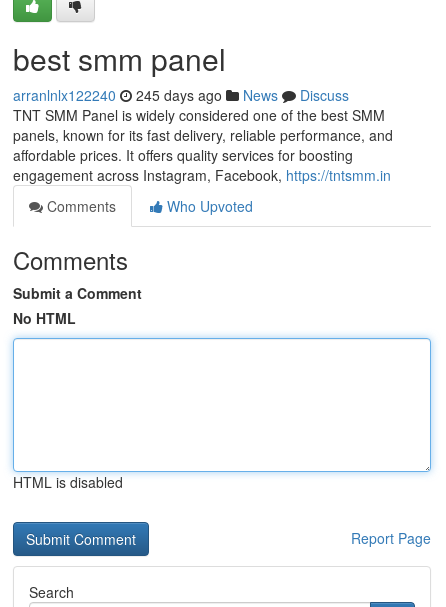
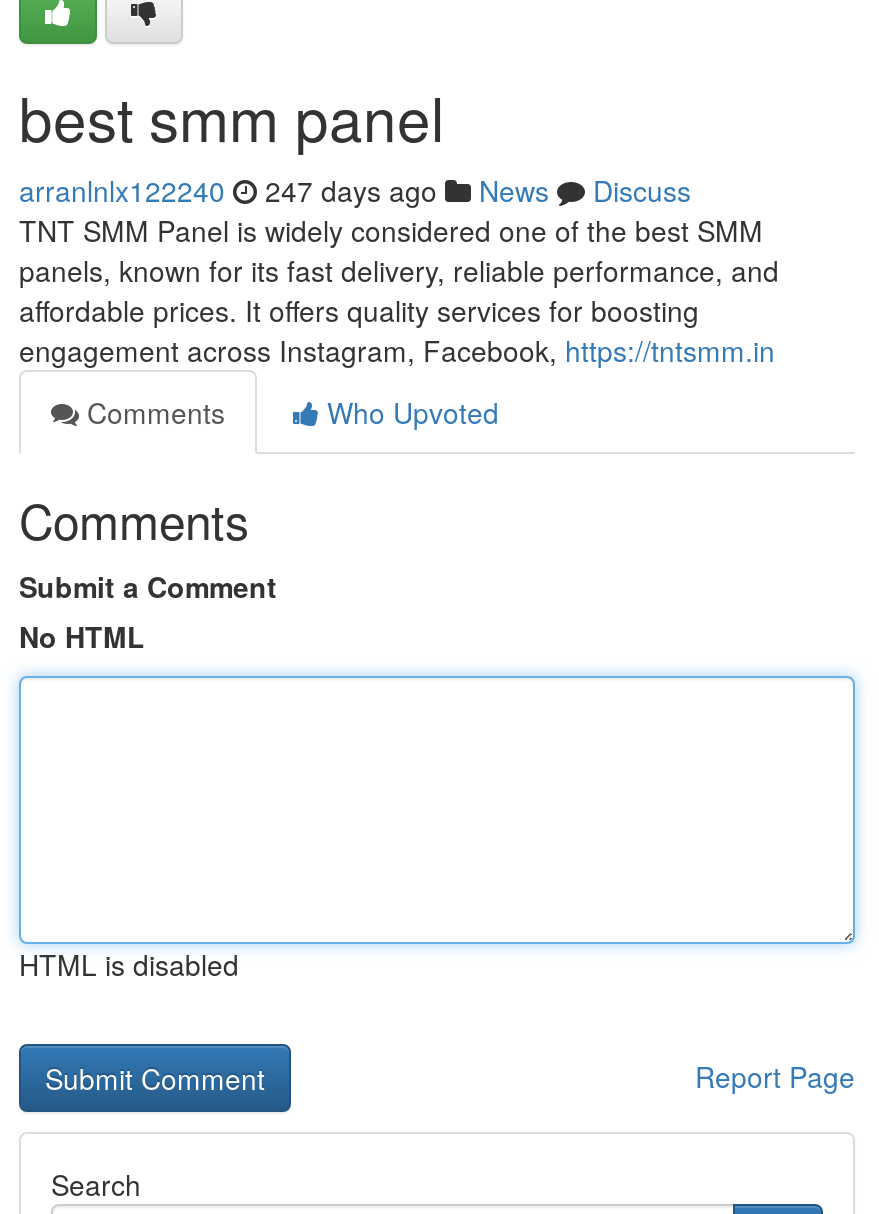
[13,85,349,105] arranlnlx122240 245 days ago News Discuss -> [19,170,691,210] arranlnlx122240 247 days ago News Discuss

